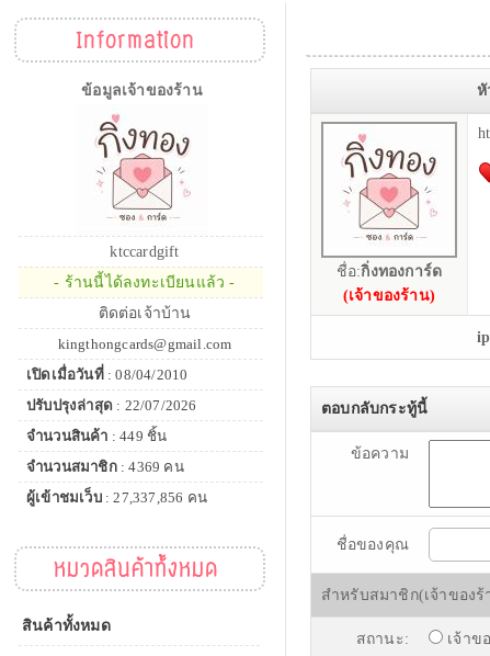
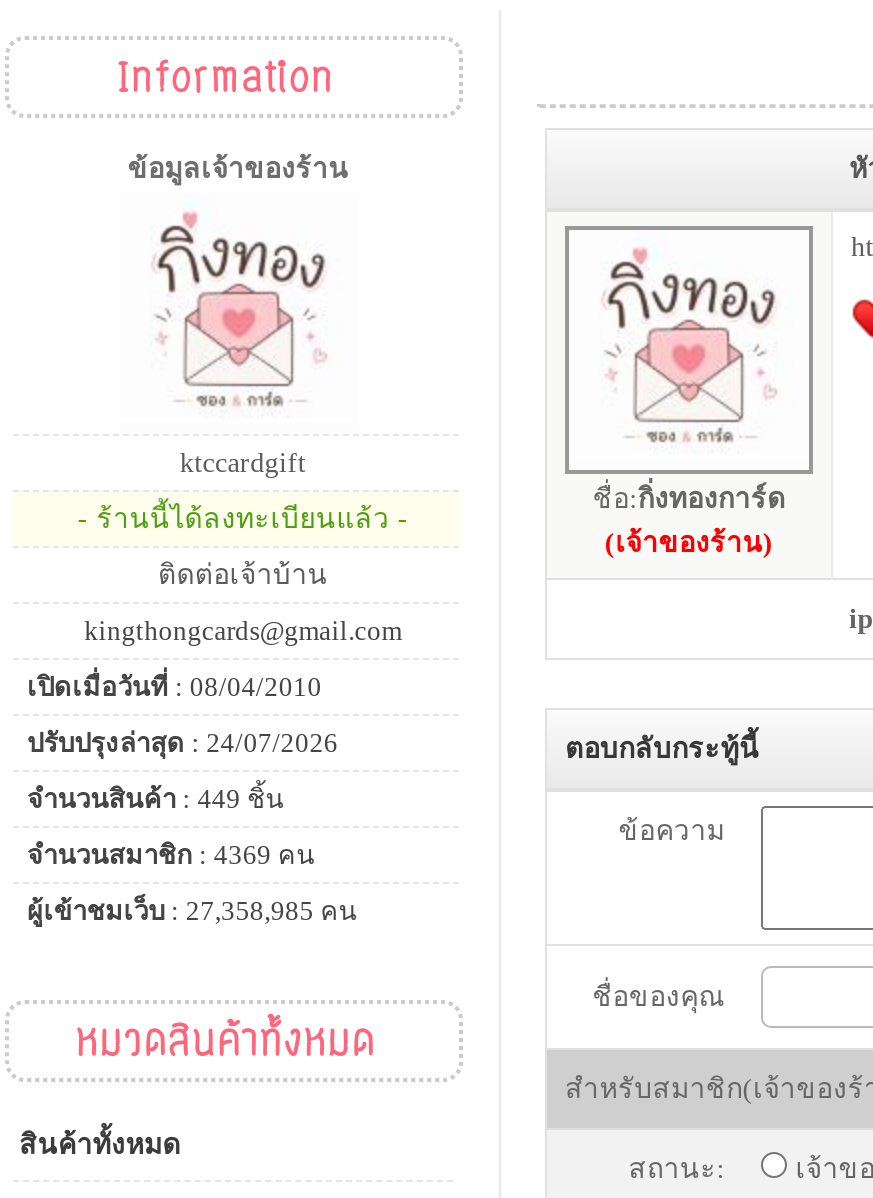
[26,397,197,414] ปรับปรุงล่าสุด: 22/07/2026 -> [27,728,338,758] ปรับปรุงล่าสุด: 24/07/2026
[26,489,207,506] ผู้เข้าชมเว็บ: 27,337,856 คน -> [27,896,357,926] ผู้เข้าชมเว็บ: 27,358,985 คน

